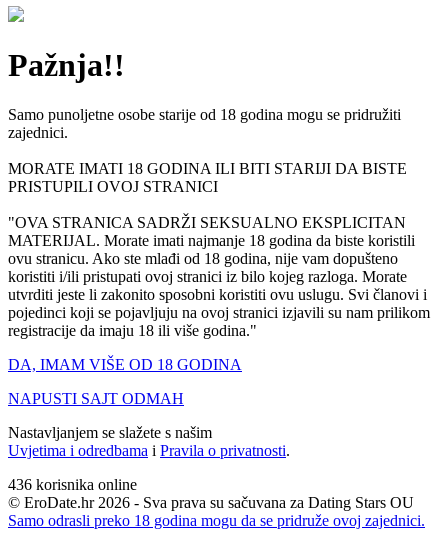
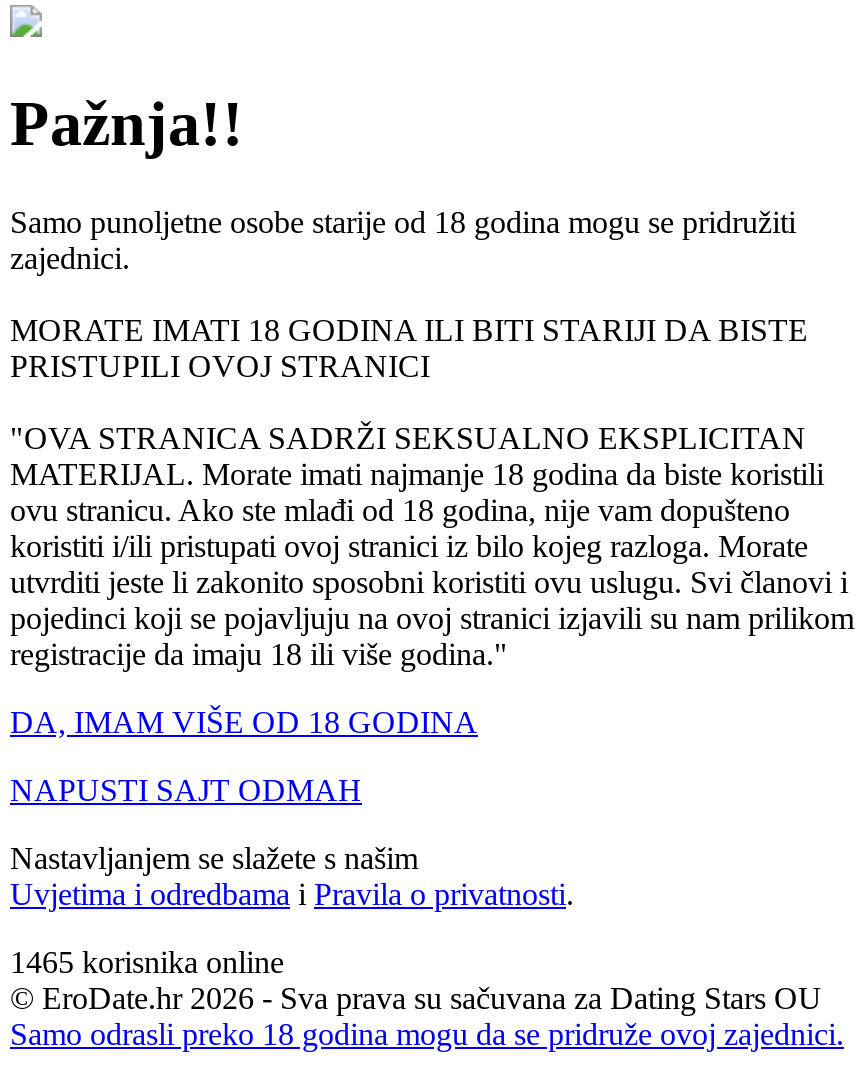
[8,476,137,493] 436 korisnika online -> [10,945,284,979] 1465 korisnika online

